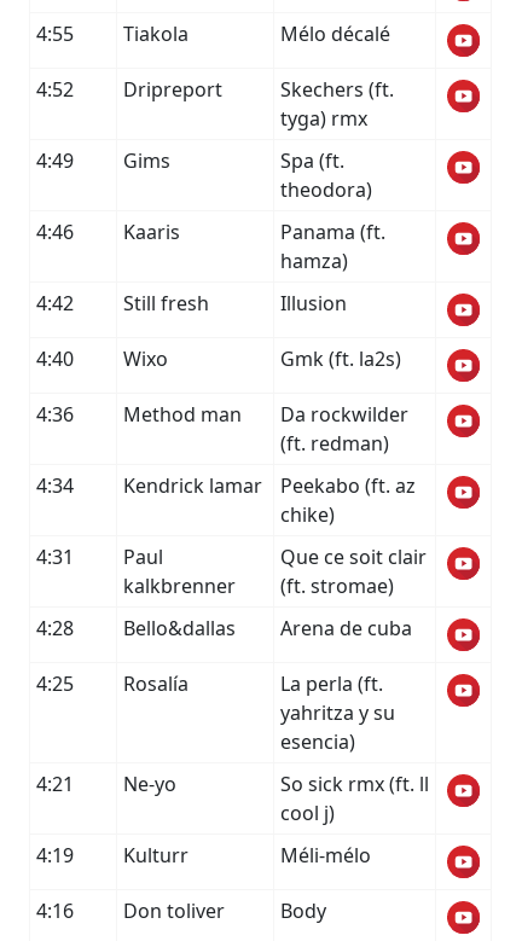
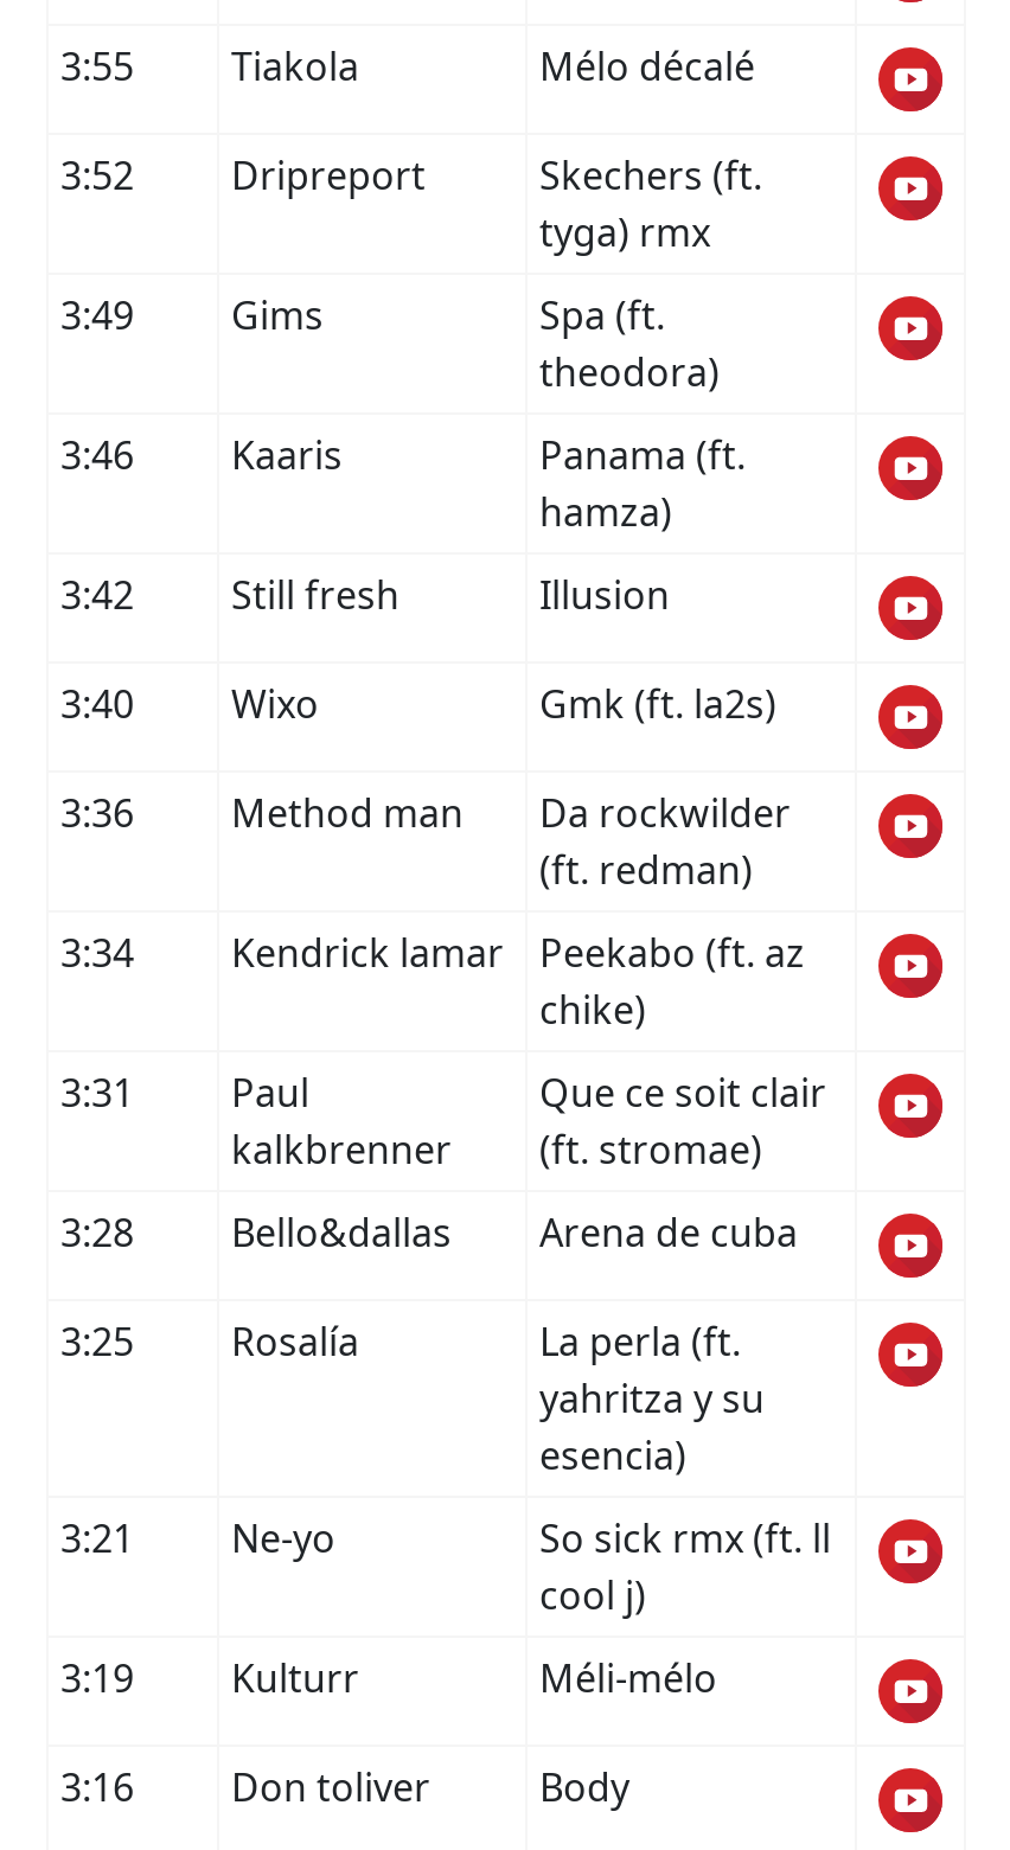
[36,21,188,47] 4:55 Tiakola -> [60,40,359,92] 3:55 Tiakola
[36,76,222,103] 4:52 Dripreport -> [60,149,426,201] 3:52 Dripreport
[36,147,170,174] 4:49 Gims -> [60,289,324,341] 3:49 Gims
[36,219,180,245] 4:46 Kaaris -> [60,429,343,481] 3:46 Kaaris
[36,290,209,316] 4:42 Still fresh -> [60,569,399,621] 3:42 Still fresh
[36,345,168,372] 4:40 Wixo -> [60,678,319,730] 3:40 Wixo
[36,401,408,428] 4:36 Method man Da rockwilder -> [60,787,791,839] 3:36 Method man Da rockwilder
[36,472,416,499] 4:34 Kendrick lamar Peekabo (ft. az -> [60,927,805,979] 3:34 Kendrick lamar Peekabo (ft. az
[36,544,163,570] 4:31 Paul -> [60,1067,309,1119] 3:31 Paul
[36,615,412,641] 4:28 Bello&dallas Arena de cuba -> [60,1206,798,1259] 3:28 Bello&dallas Arena de cuba
[36,670,188,697] 4:25 Rosalía -> [60,1316,359,1368] 3:25 Rosalía
[36,771,176,797] 4:21 Ne-yo -> [60,1512,335,1564] 3:21 Ne-yo
[36,842,188,869] 4:19 Kulturr -> [60,1652,359,1704] 3:19 Kulturr
[36,898,225,924] 4:16 Don toliver -> [60,1761,430,1813] 3:16 Don toliver

